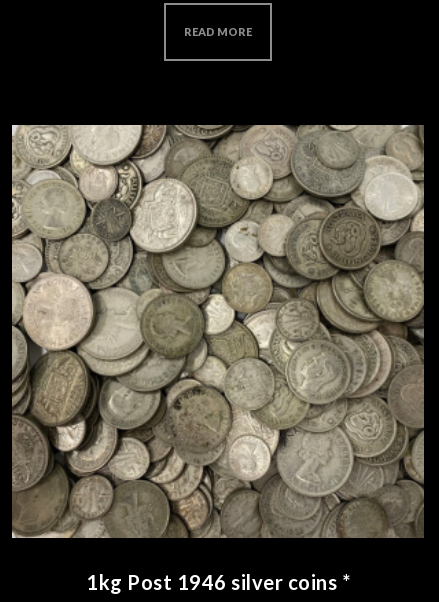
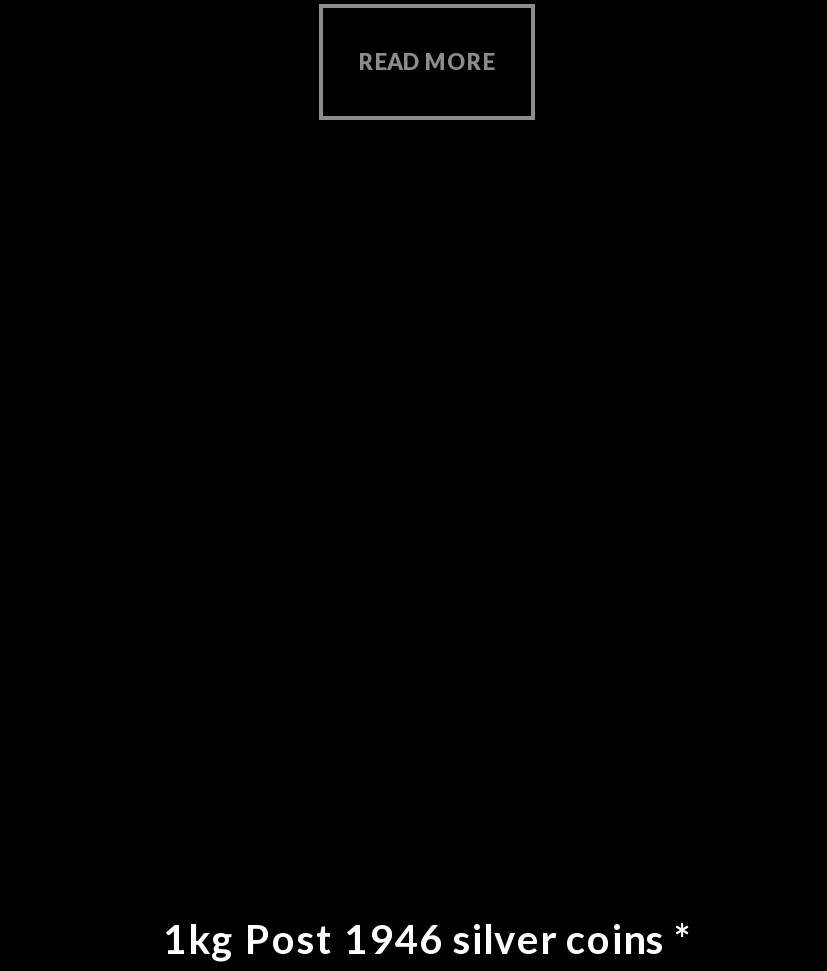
[11,124,425,539] [image] -> none

